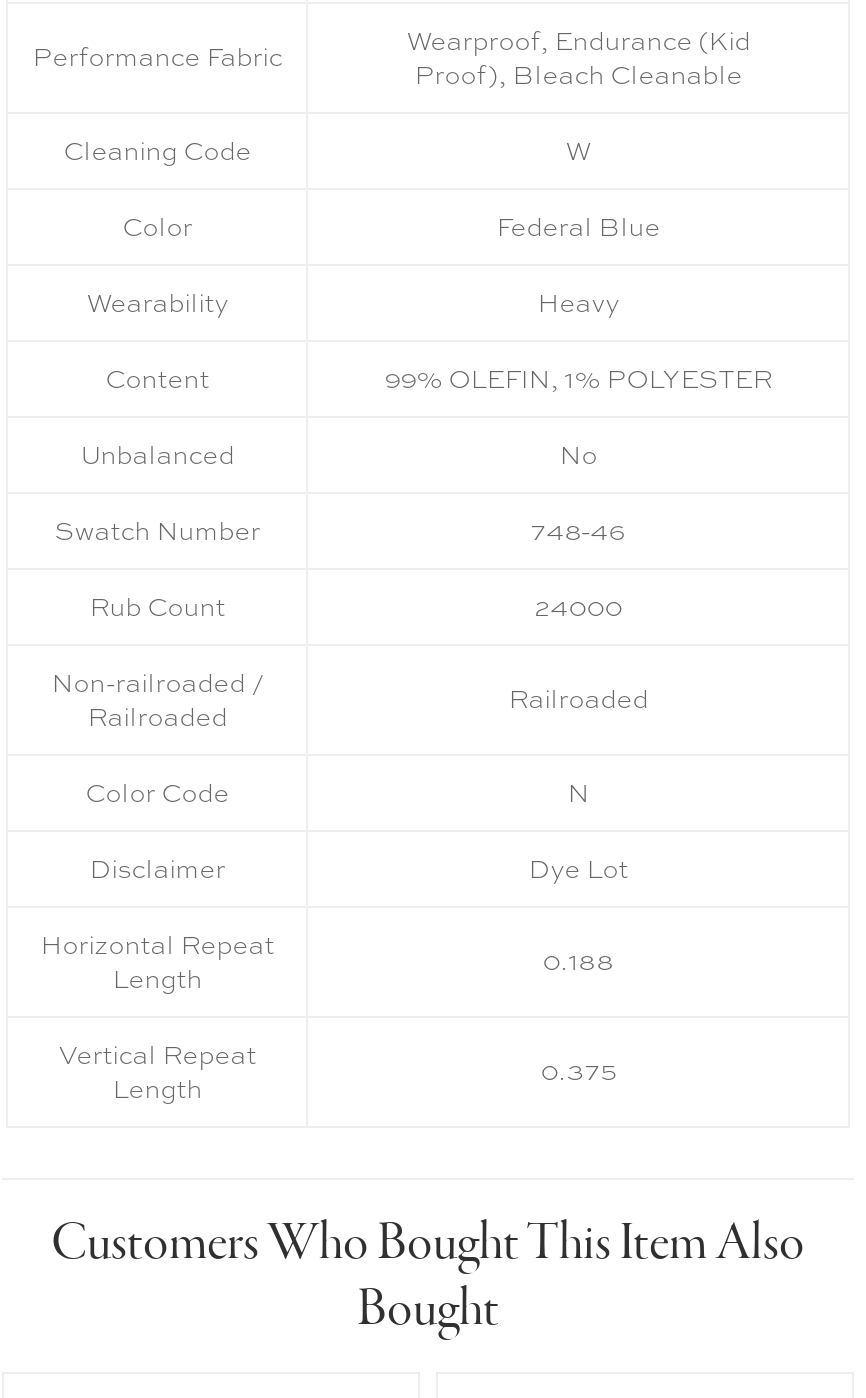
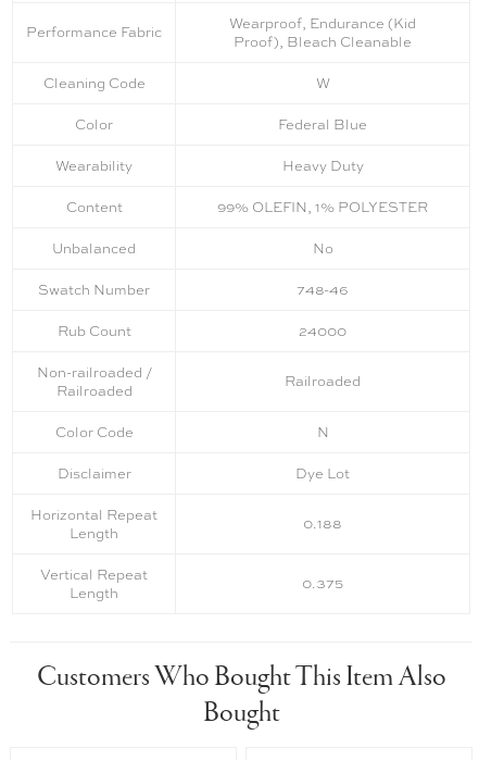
[537,285,619,319] Heavy -> [282,156,364,175] Heavy Duty

